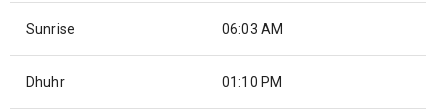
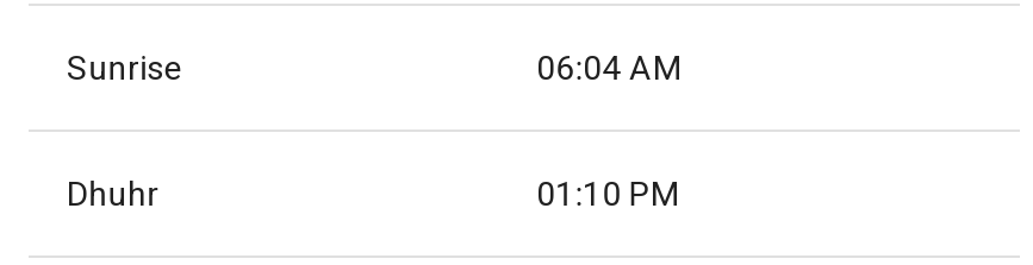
[222,21,283,37] 06:03 AM -> [536,49,682,87] 06:04 AM

